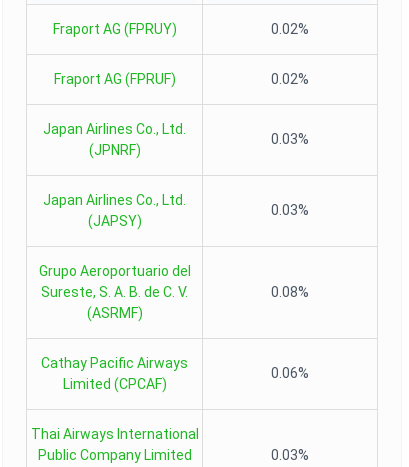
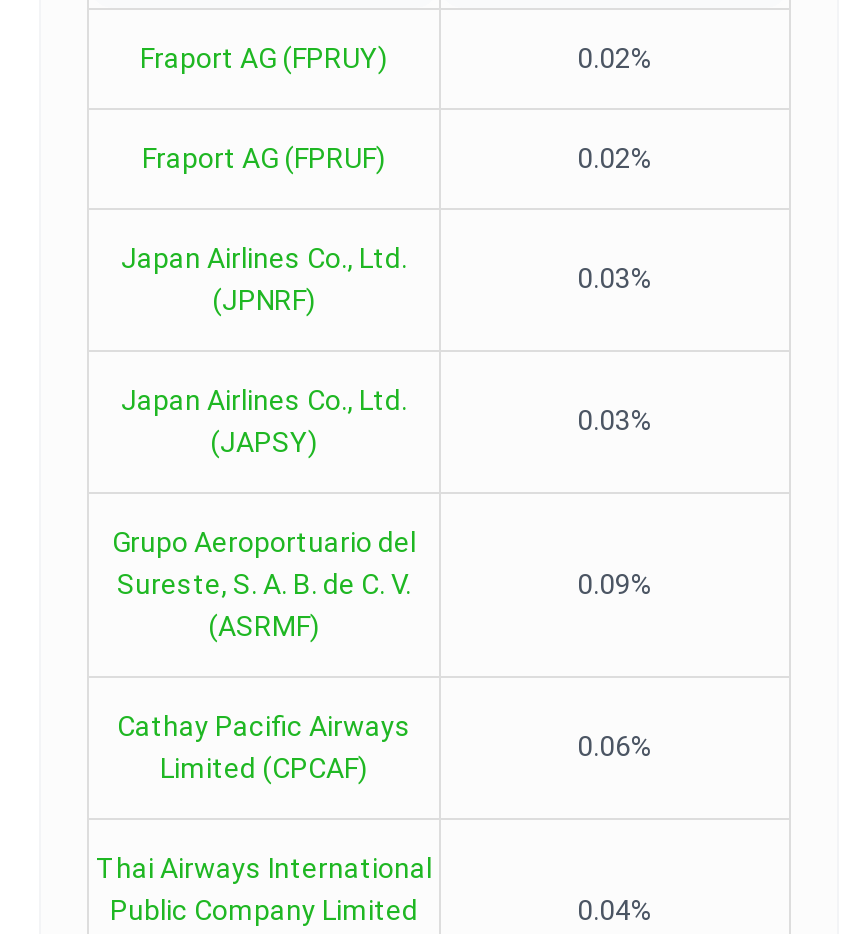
[271,284,309,300] 0.08% -> [577,568,653,600] 0.09%
[271,447,309,463] 0.03% -> [577,894,653,926] 0.04%

